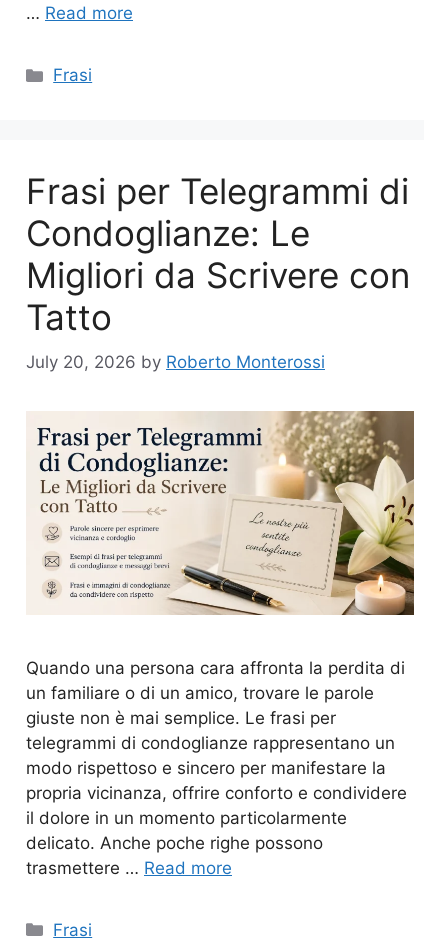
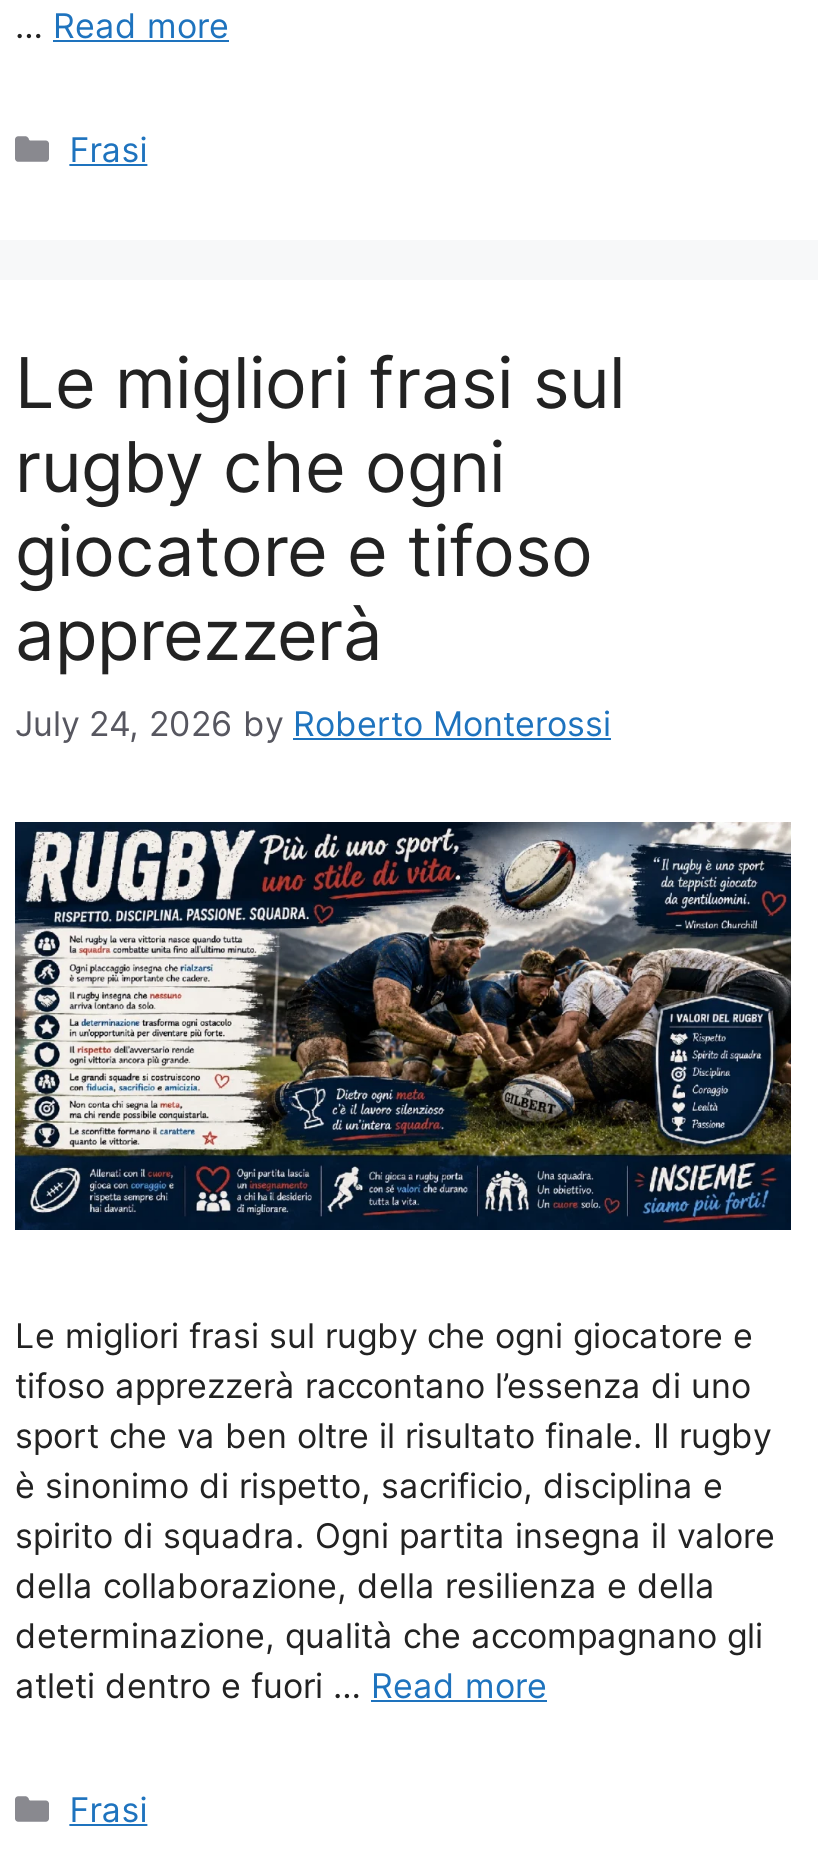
[26,170,410,372] Frasi per Telegrammi di | Condoglianze: Le | Migliori da Scrivere con | Tatto | July 20, 2026 by Roberto Monterossi -> [15,341,625,744] Le migliori frasi sul | rugby che ogni | giocatore e tifoso | apprezzerà | July 24, 2026 by Roberto Monterossi
[26,410,415,616] [image] -> [13,820,793,1232] [image]
[26,658,407,878] Quando una persona cara affronta la perdita di | un familiare o di un amico, trovare le parole | giuste non è mai semplice. Le frasi per | telegrammi di condoglianze rappresentano un | modo rispettoso e sincero per manifestare la | propria vicinanza, offrire conforto e condividere | il dolore in un momento particolarmente | delicato. Anche poche righe possono | trasmettere … Read more -> [15,1316,775,1706] Le migliori frasi sul rugby che ogni giocatore e | tifoso apprezzerà raccontano l’essenza di uno | sport che va ben oltre il risultato finale. Il rugby | è sinonimo di rispetto, sacrificio, disciplina e | spirito di squadra. Ogni partita insegna il valore | della collaborazione, della resilienza e della | determinazione, qualità che accompagnano gli | atleti dentro e fuori … Read more

